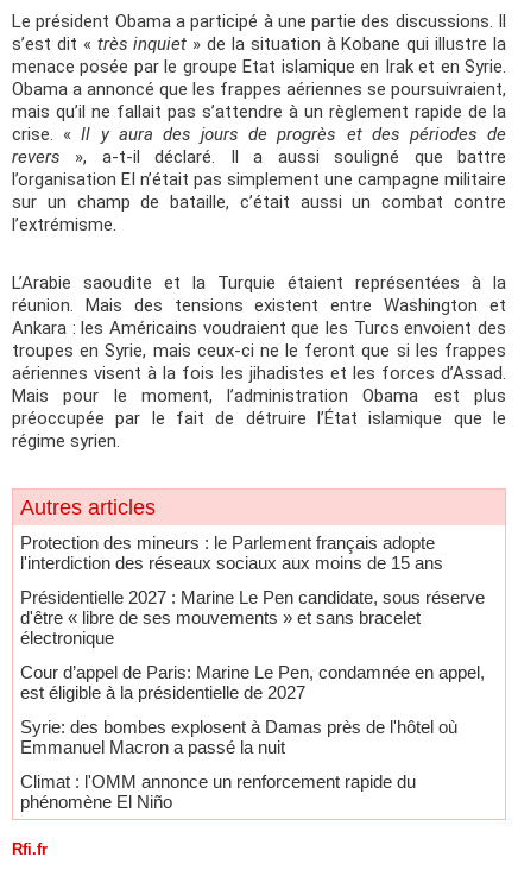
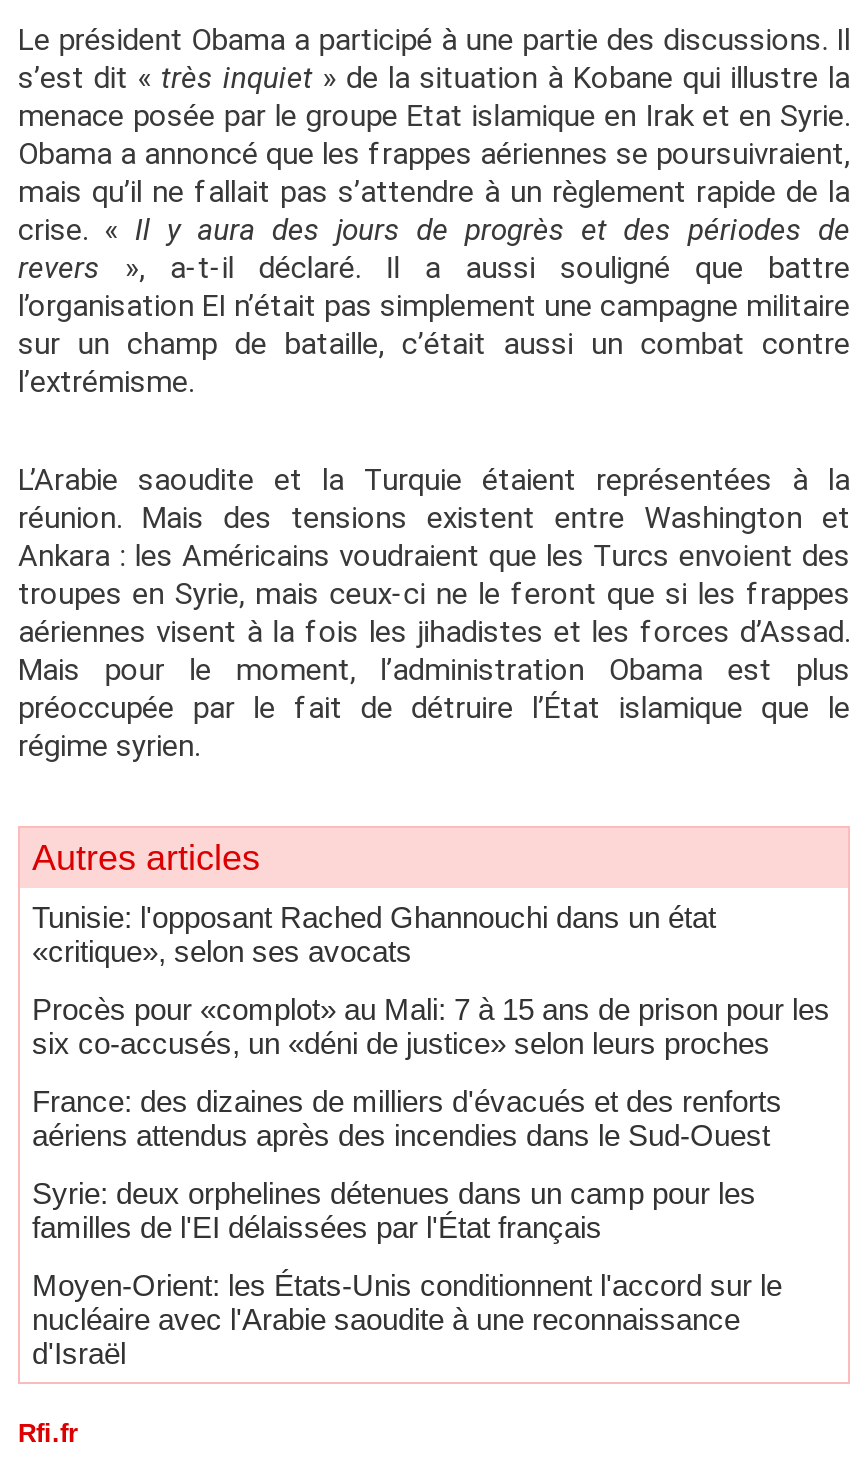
[20,533,443,573] Protection des mineurs : le Parlement français adopte | l'interdiction des réseaux sociaux aux moins de 15 ans -> [32,900,716,968] Tunisie: l'opposant Rached Ghannouchi dans un état | «critique», selon ses avocats
[20,587,485,648] Présidentielle 2027 : Marine Le Pen candidate, sous réserve | d'être « libre de ses mouvements » et sans bracelet | électronique -> [32,992,830,1060] Procès pour «complot» au Mali: 7 à 15 ans de prison pour les | six co-accusés, un «déni de justice» selon leurs proches
[20,662,485,703] Cour d’appel de Paris: Marine Le Pen, condamnée en appel, | est éligible à la présidentielle de 2027 -> [32,1084,782,1152] France: des dizaines de milliers d'évacués et des renforts | aériens attendus après des incendies dans le Sud-Ouest
[20,717,457,757] Syrie: des bombes explosent à Damas près de l'hôtel où | Emmanuel Macron a passé la nuit -> [32,1176,756,1244] Syrie: deux orphelines détenues dans un camp pour les | familles de l'EI délaissées par l'État français
[20,772,416,812] Climat : l'OMM annonce un renforcement rapide du | phénomène El Niño -> [32,1268,782,1370] Moyen-Orient: les États-Unis conditionnent l'accord sur le | nucléaire avec l'Arabie saoudite à une reconnaissance | d'Israël

